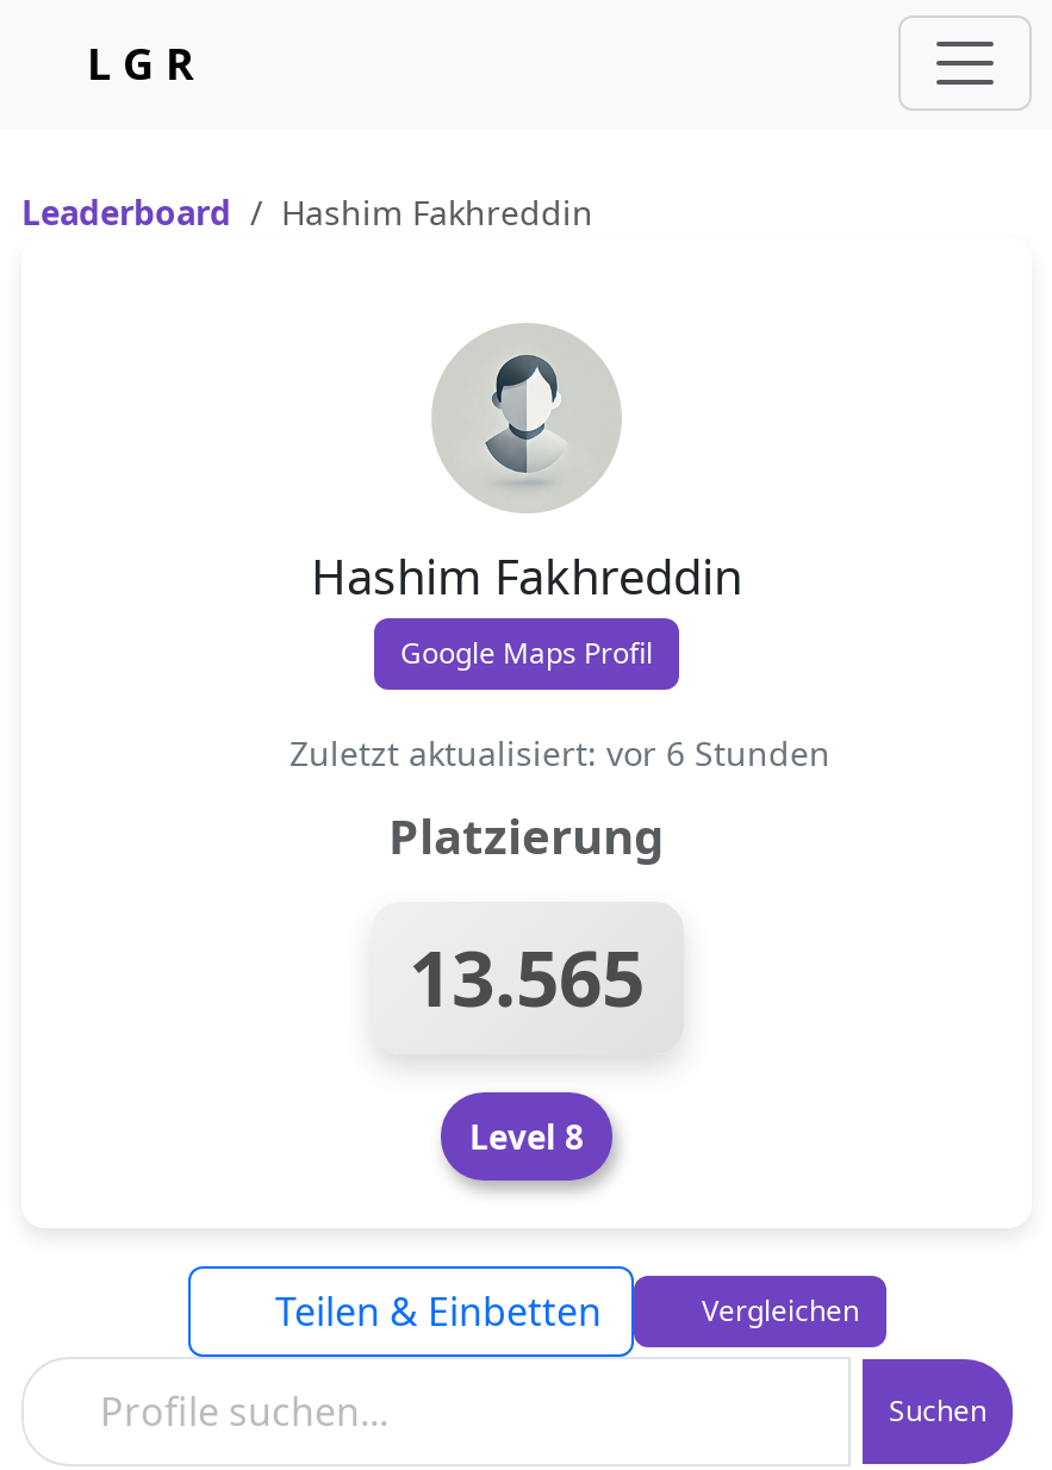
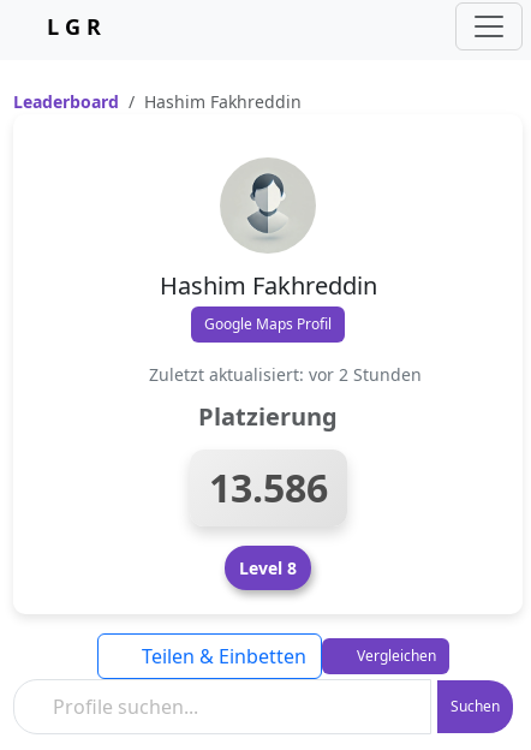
[290,730,830,776] Zuletzt aktualisiert: vor 6 Stunden -> [148,363,421,386] Zuletzt aktualisiert: vor 2 Stunden
[409,926,645,1028] 13.565 -> [208,462,327,513] 13.586

